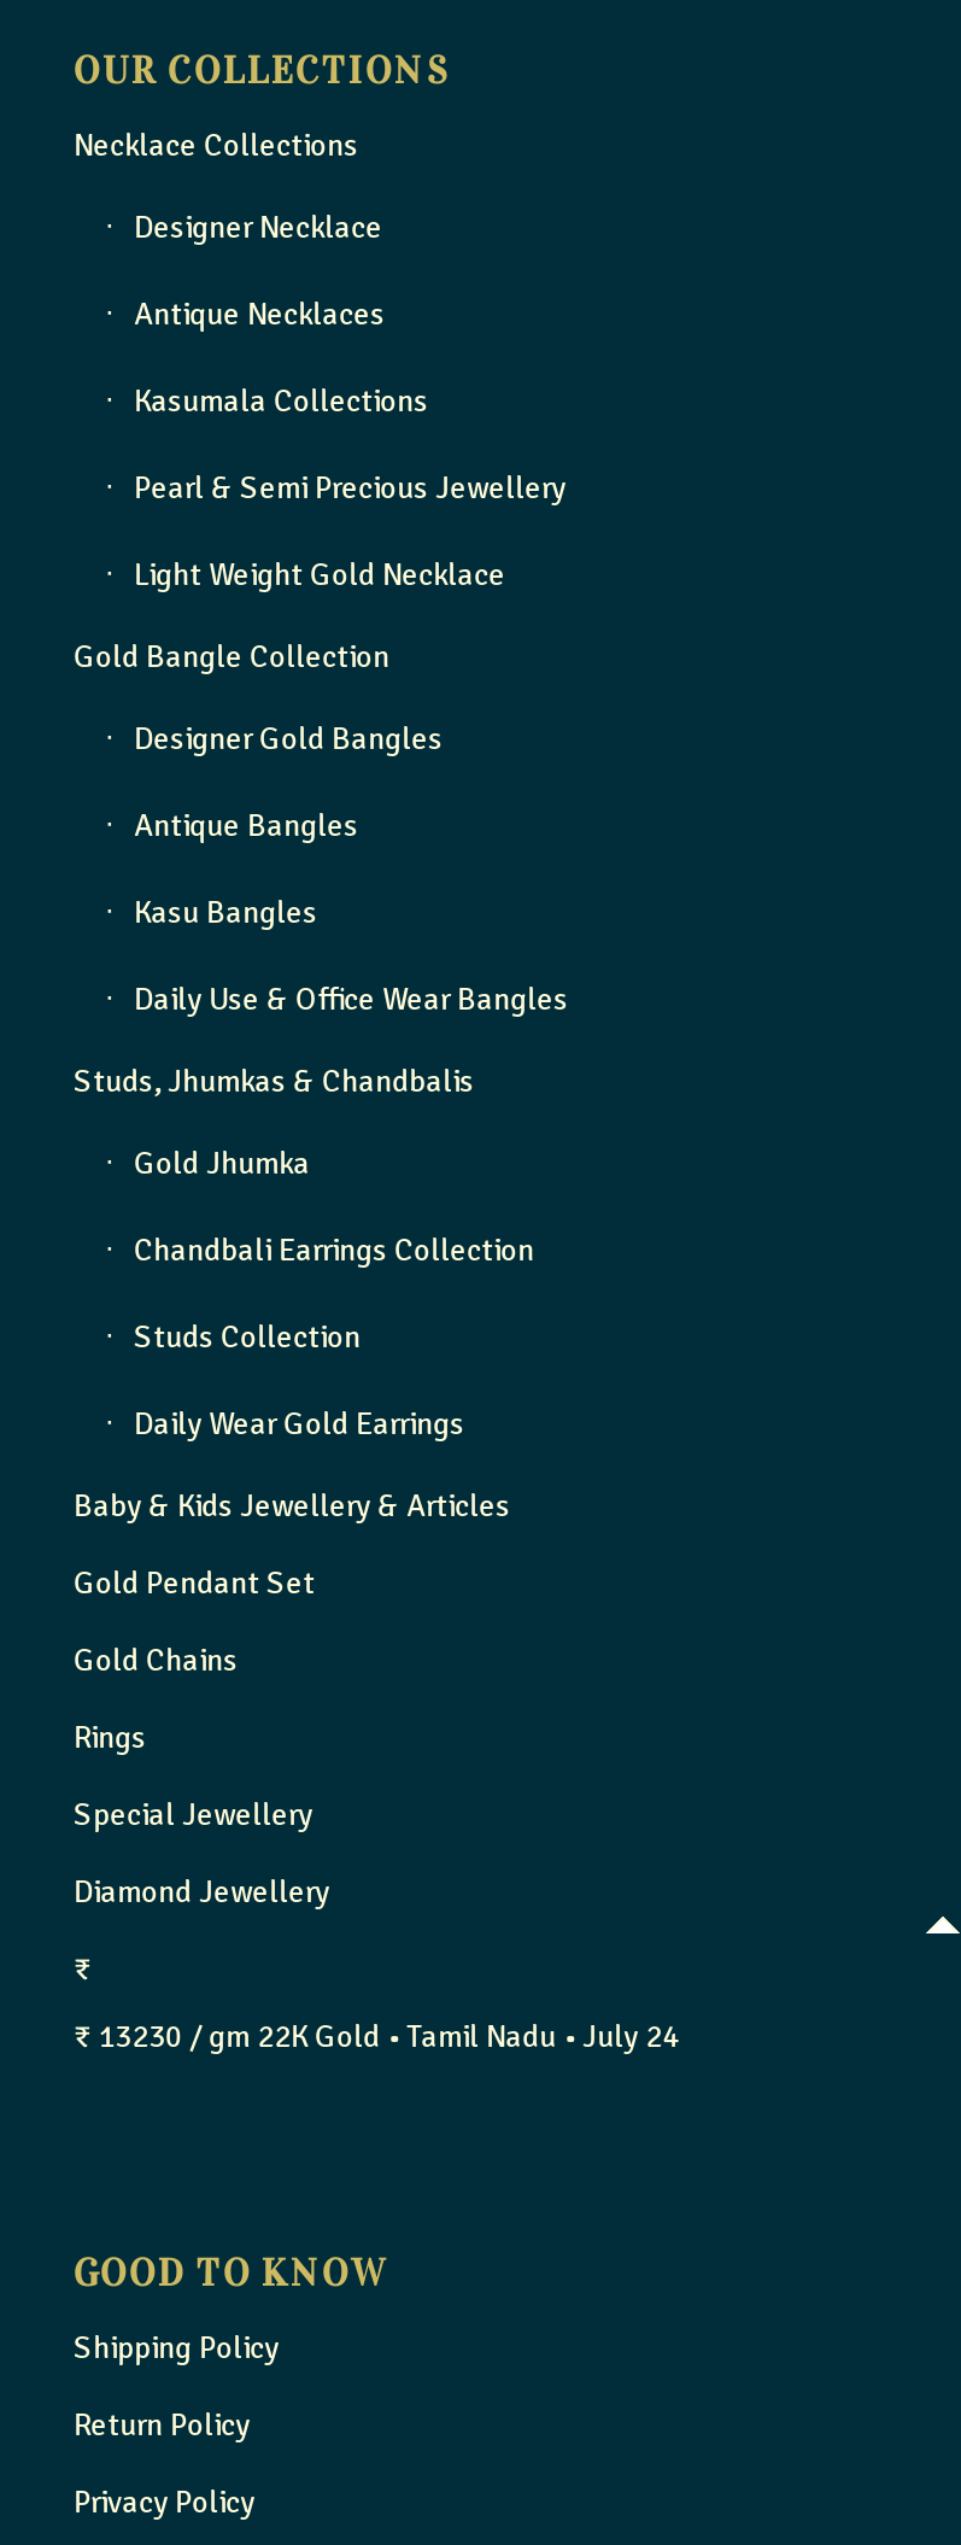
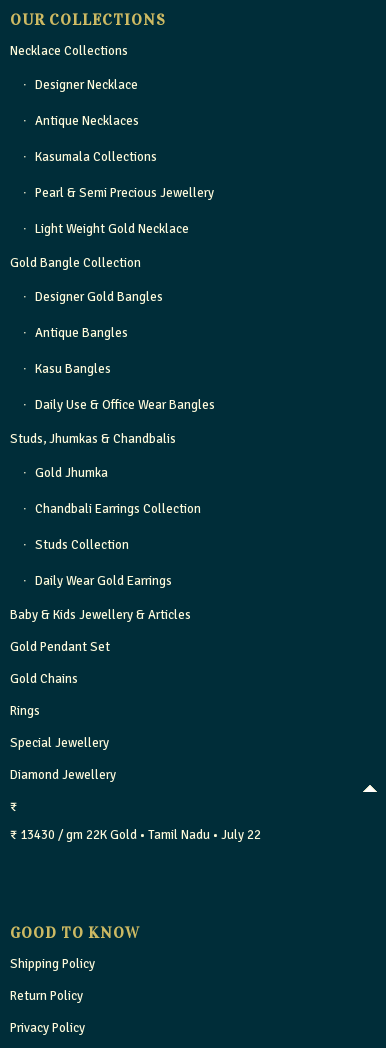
[74,2018,679,2056] ₹ 13230 / gm 22K Gold • Tamil Nadu • July 24 -> [10,827,261,843] ₹ 13430 / gm 22K Gold • Tamil Nadu • July 22

